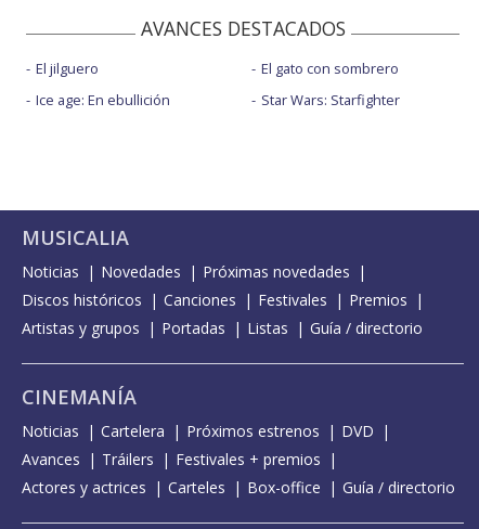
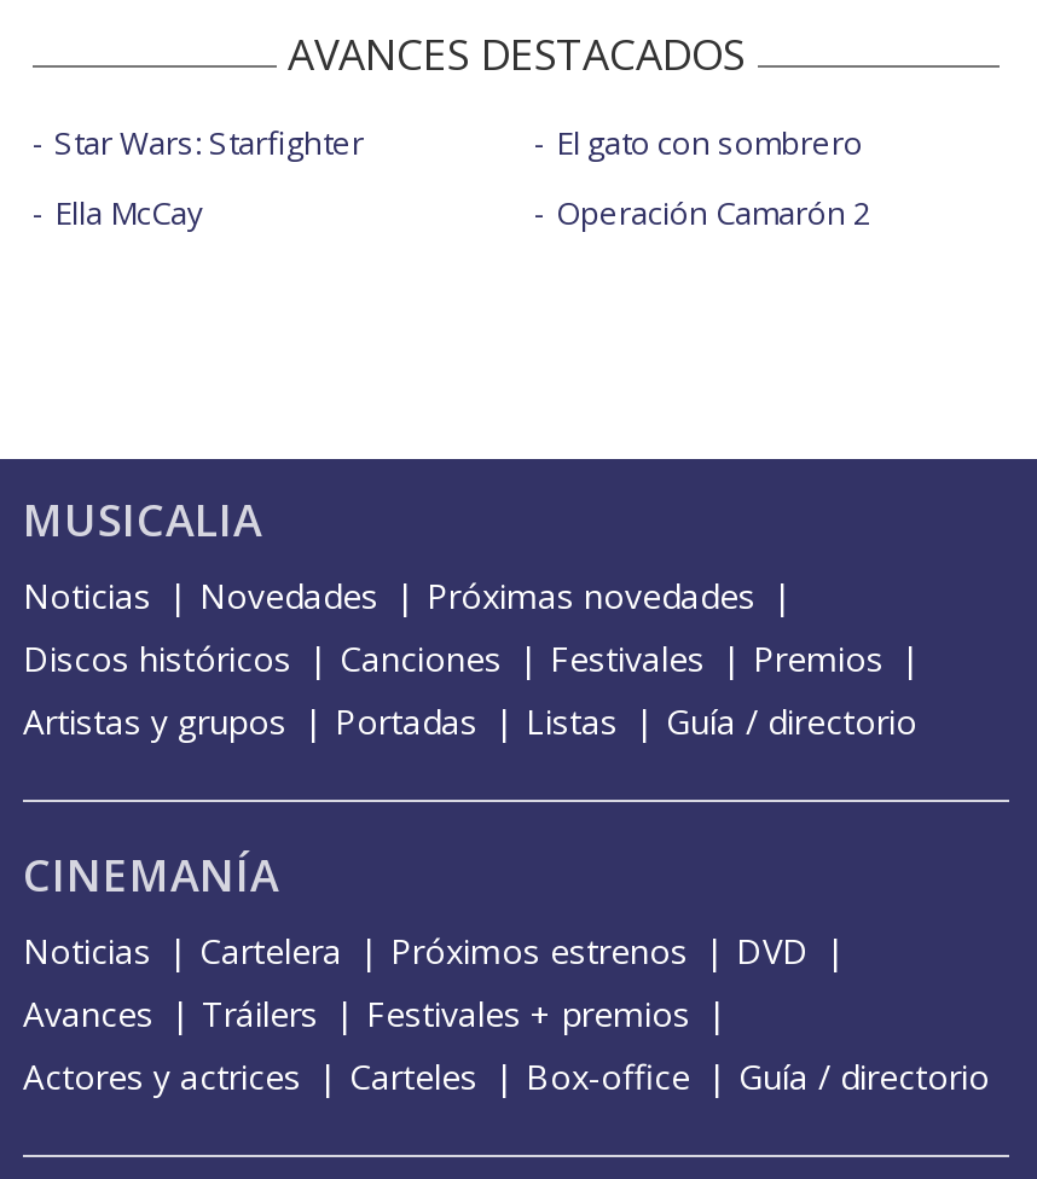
[36,59,99,78] El jilguero -> none
none -> [556,190,870,234] Operación Camarón 2
[36,90,170,110] Ice age: En ebullición -> [54,190,202,234] Ella McCay
moved [261,90,399,110] -> [54,120,364,164]: Star Wars: Starfighter

